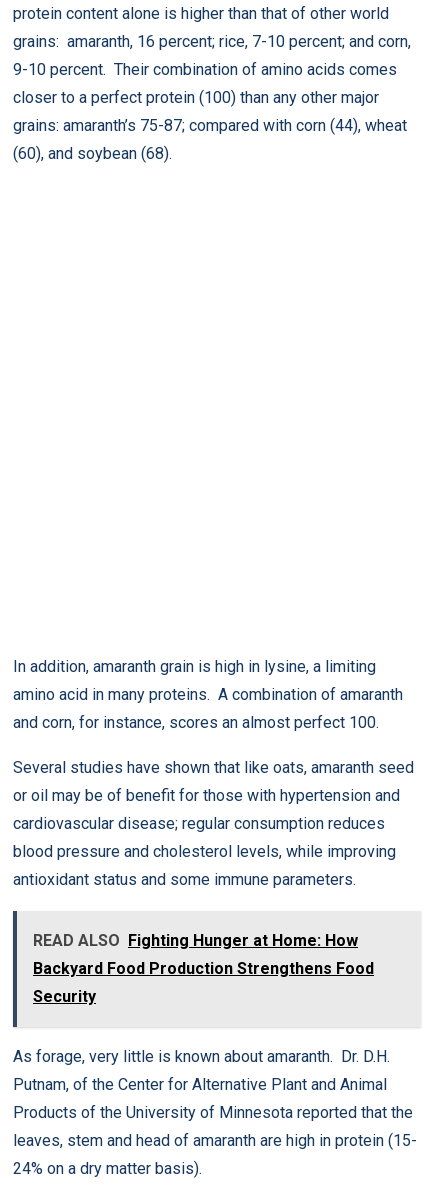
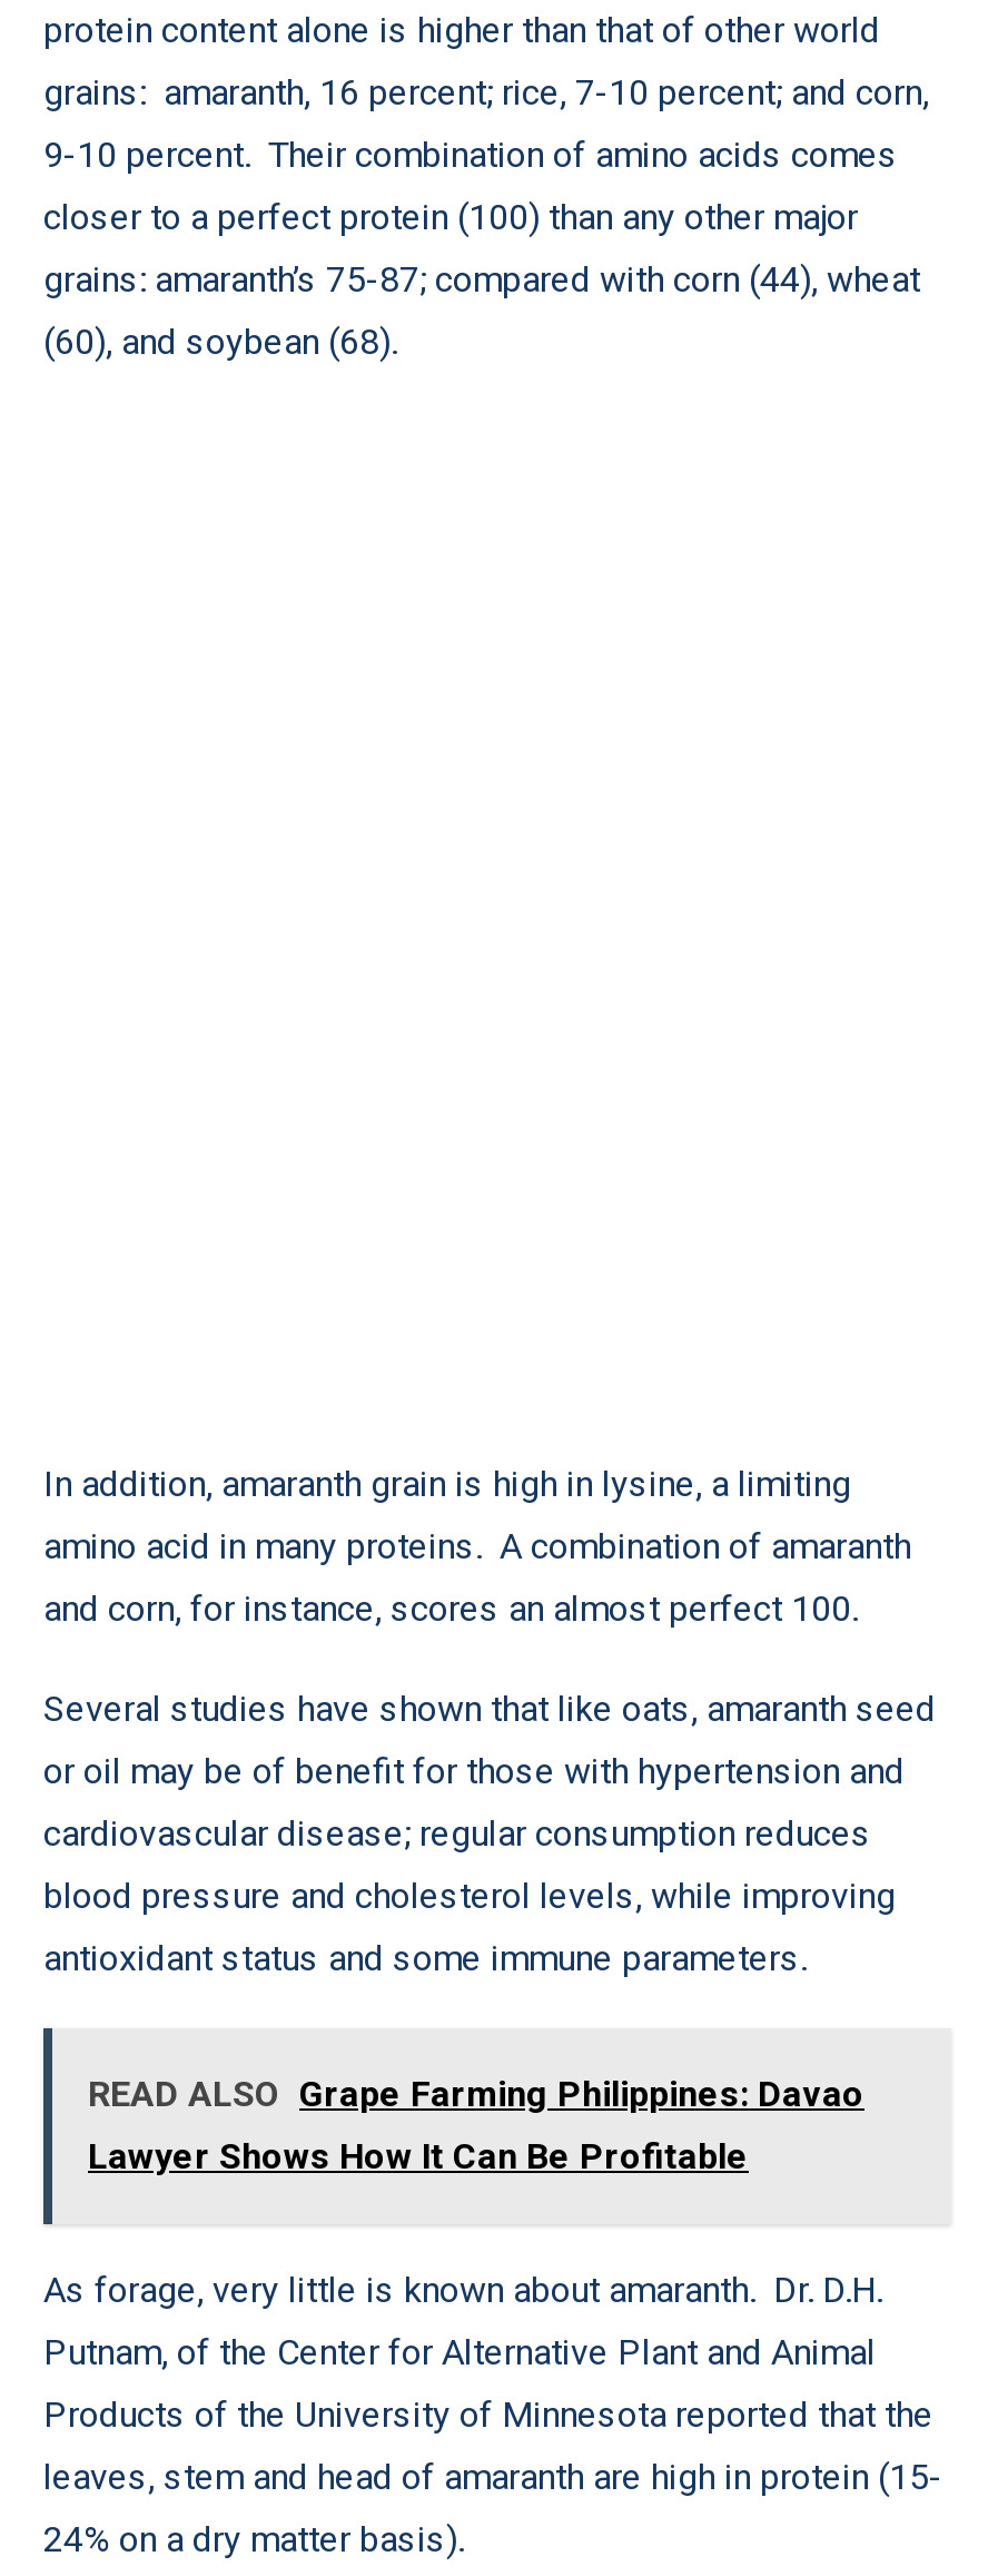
[33,931,374,1006] READ ALSO Fighting Hunger at Home: How | Backyard Food Production Strengthens Food | Security -> [88,2074,864,2178] READ ALSO Grape Farming Philippines: Davao | Lawyer Shows How It Can Be Profitable

